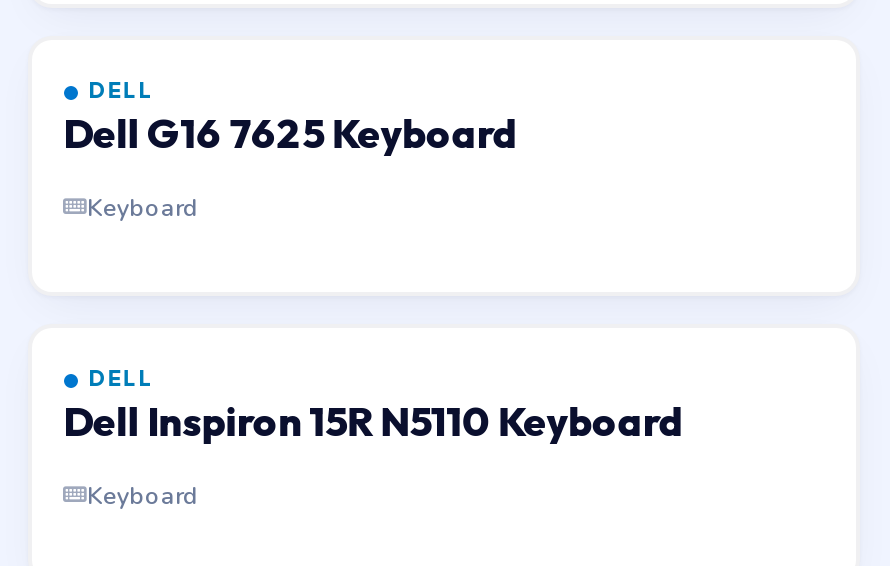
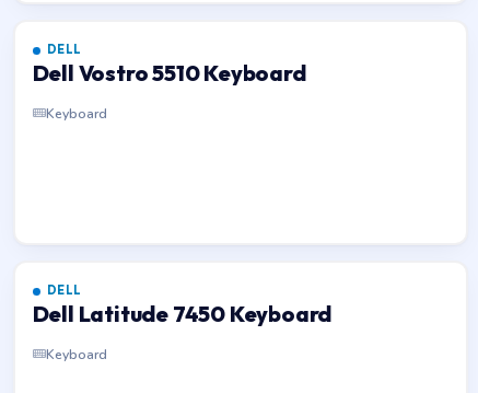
[63,108,518,158] Dell G16 7625 Keyboard -> [32,59,306,86] Dell Vostro 5510 Keyboard
[63,396,684,446] Dell Inspiron 15R N5110 Keyboard -> [32,300,332,327] Dell Latitude 7450 Keyboard

